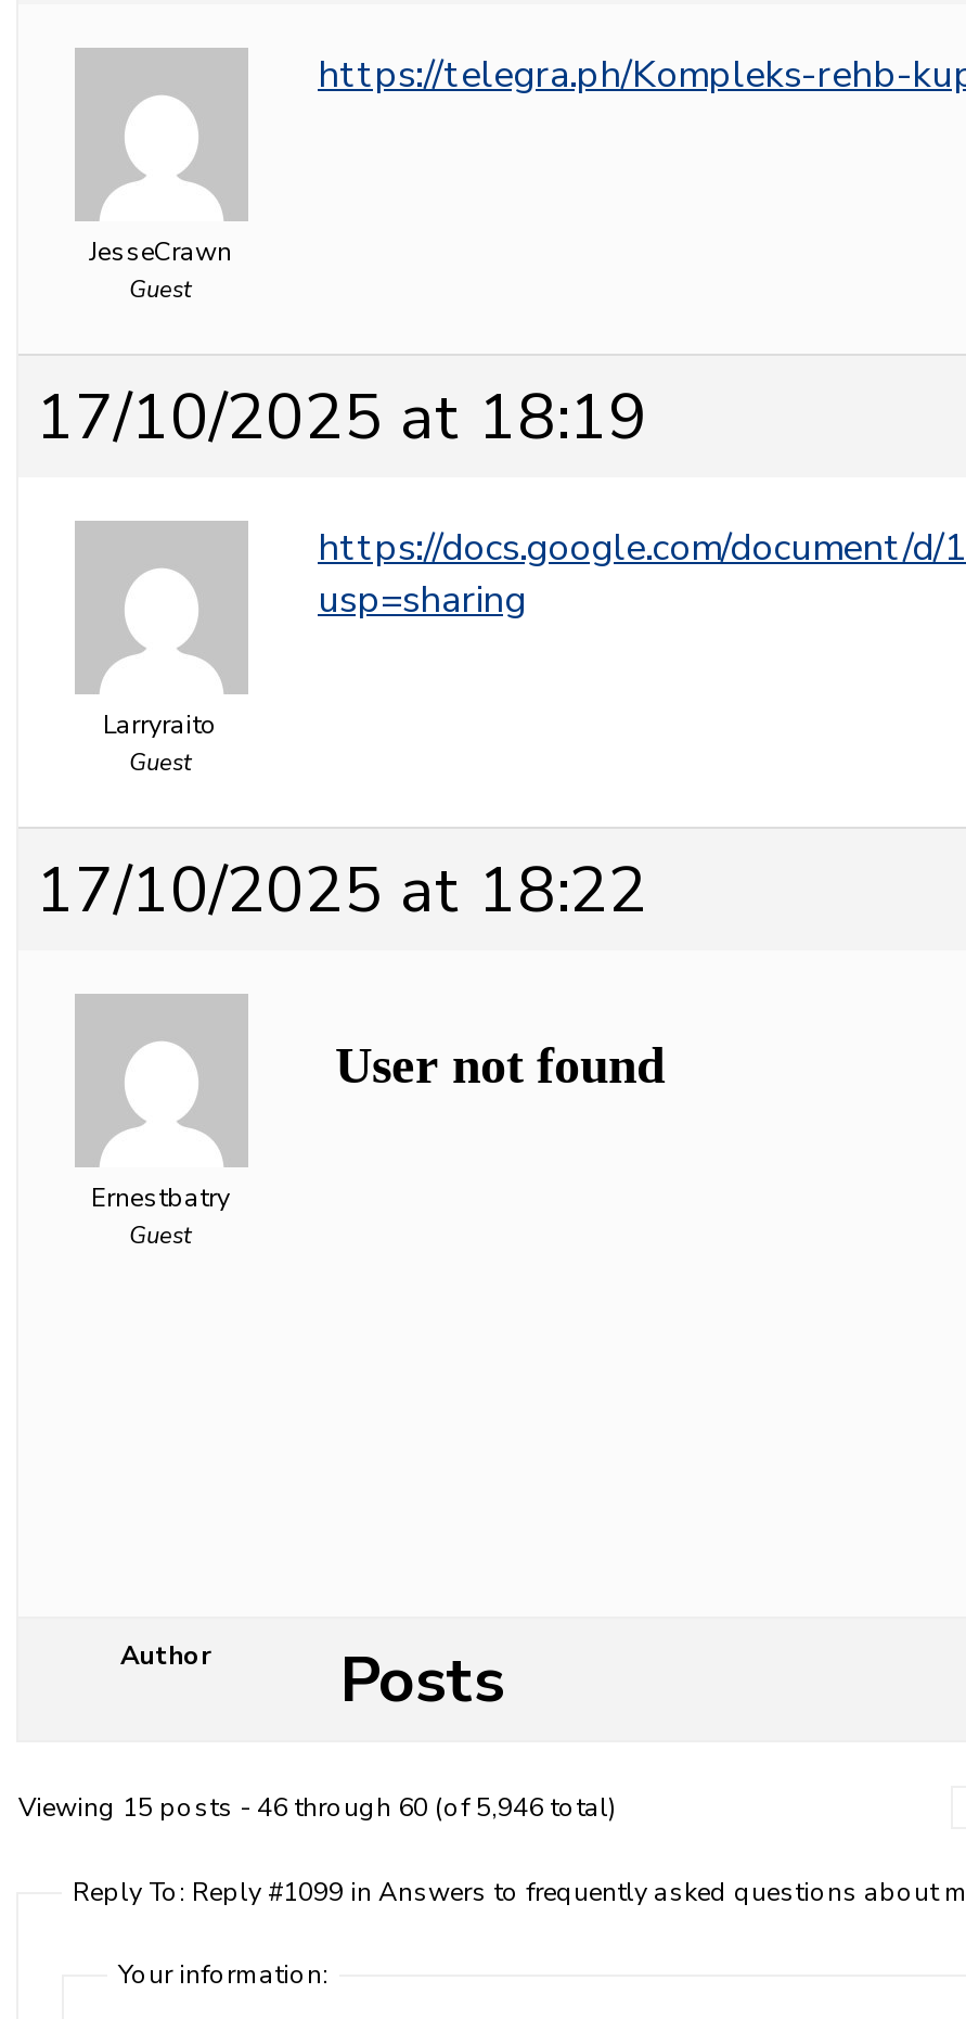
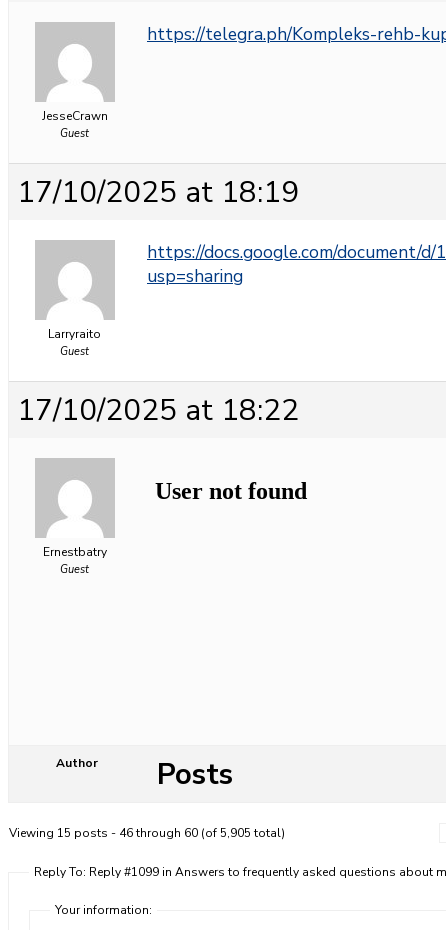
[18,1790,617,1825] Viewing 15 posts - 46 through 60 (of 5,946 total) -> [9,825,285,841] Viewing 15 posts - 46 through 60 (of 5,905 total)

